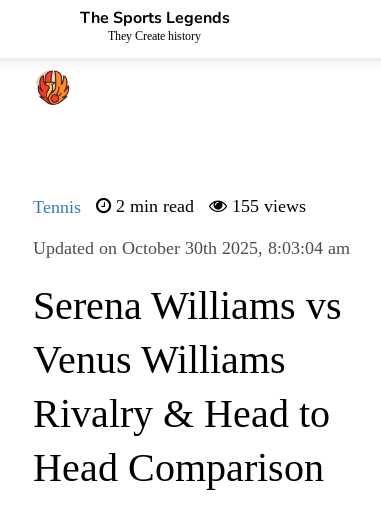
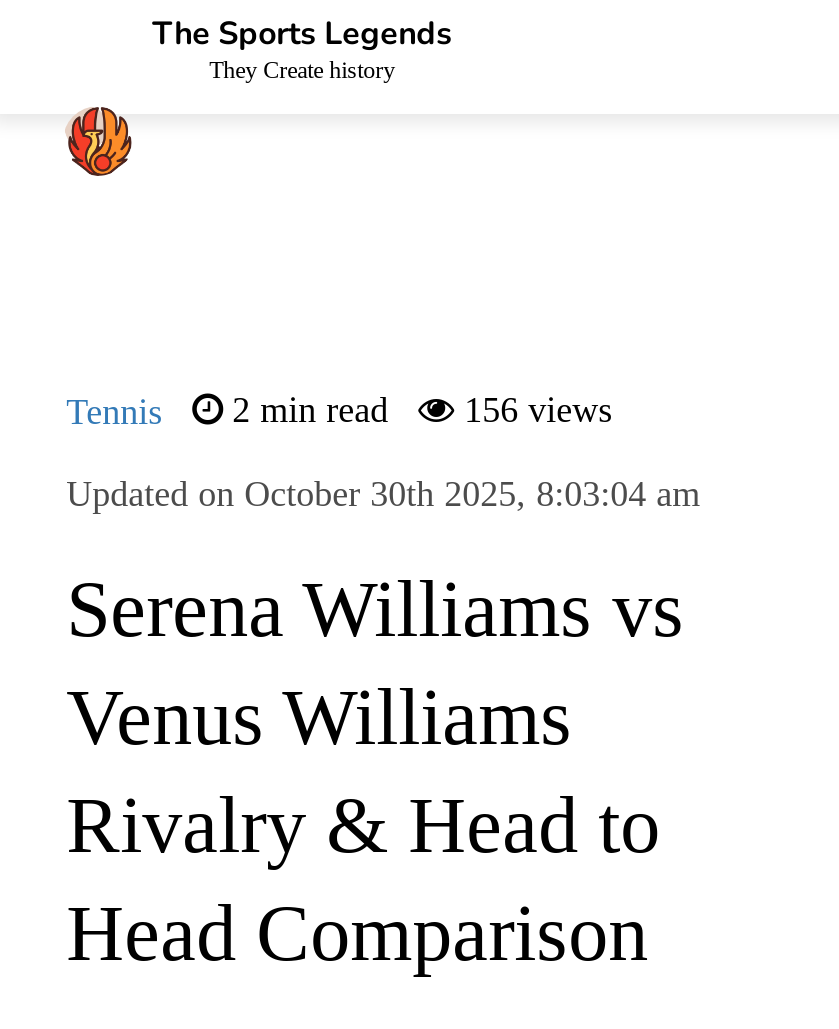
[33,55,70,106] [image] -> [65,106,139,208] [image]
[33,197,306,217] Tennis 2 min read 155 views -> [66,392,612,432] Tennis 2 min read 156 views

